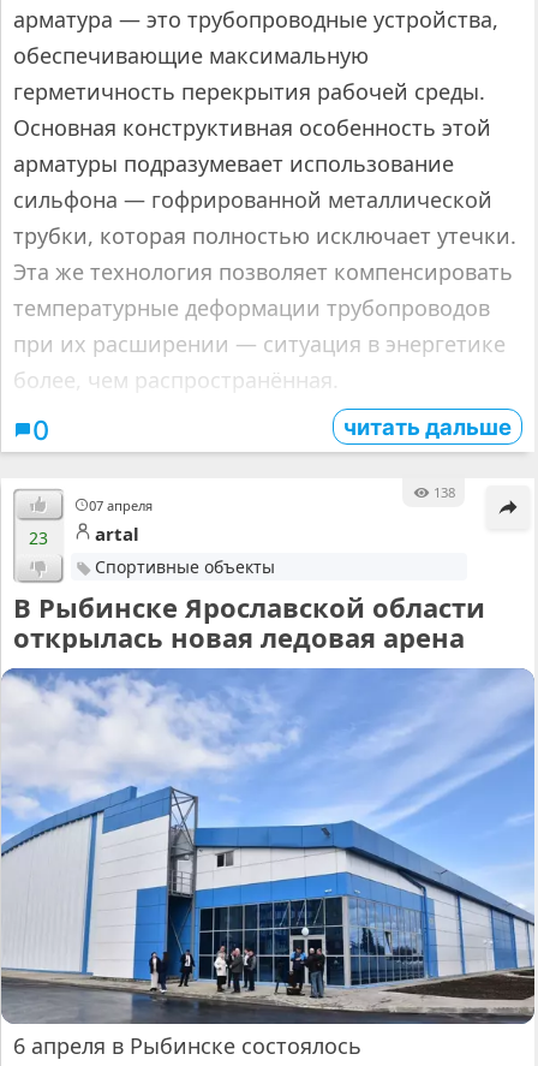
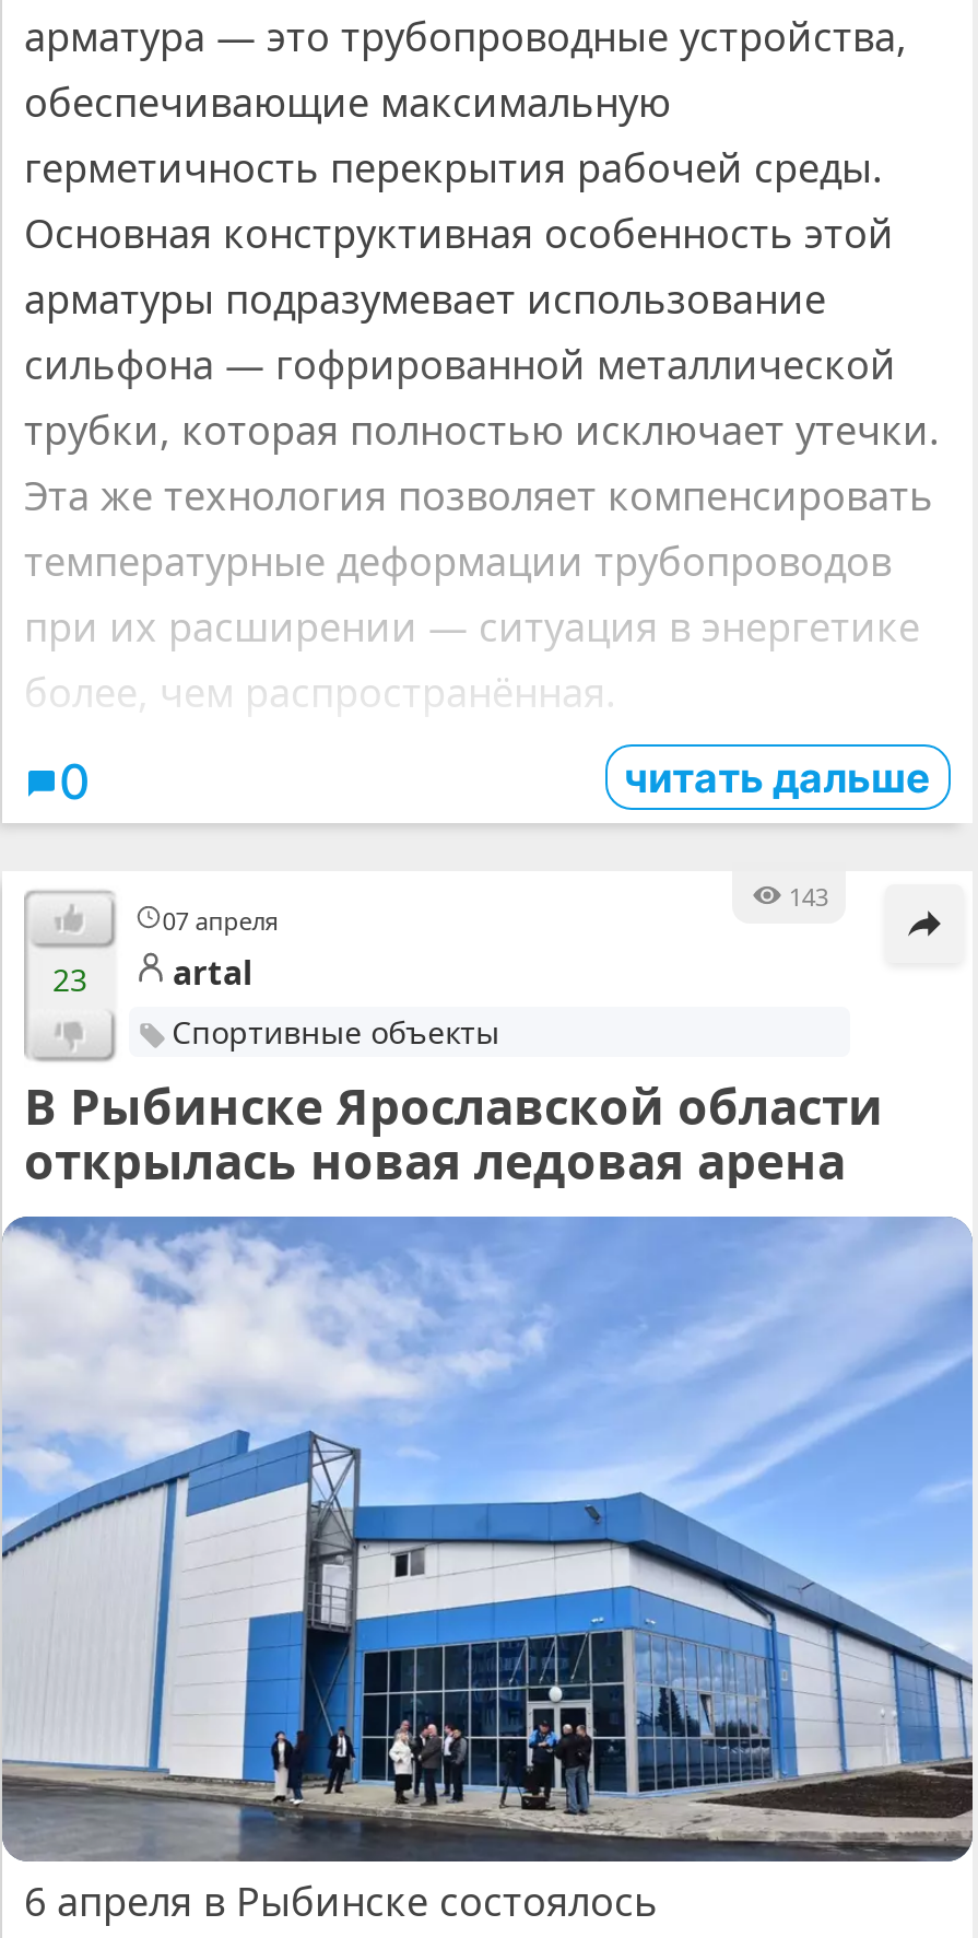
[433,484,455,502] 138 -> [789,880,828,912] 143

